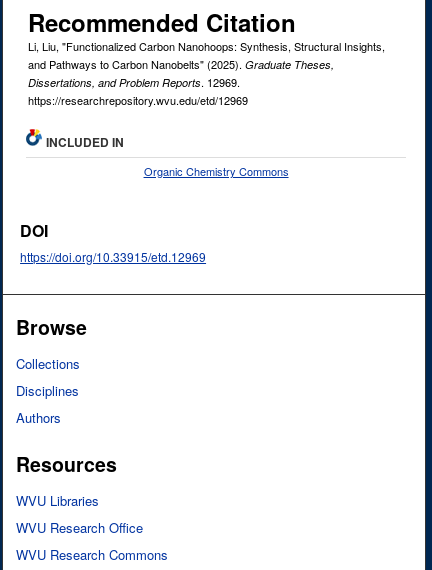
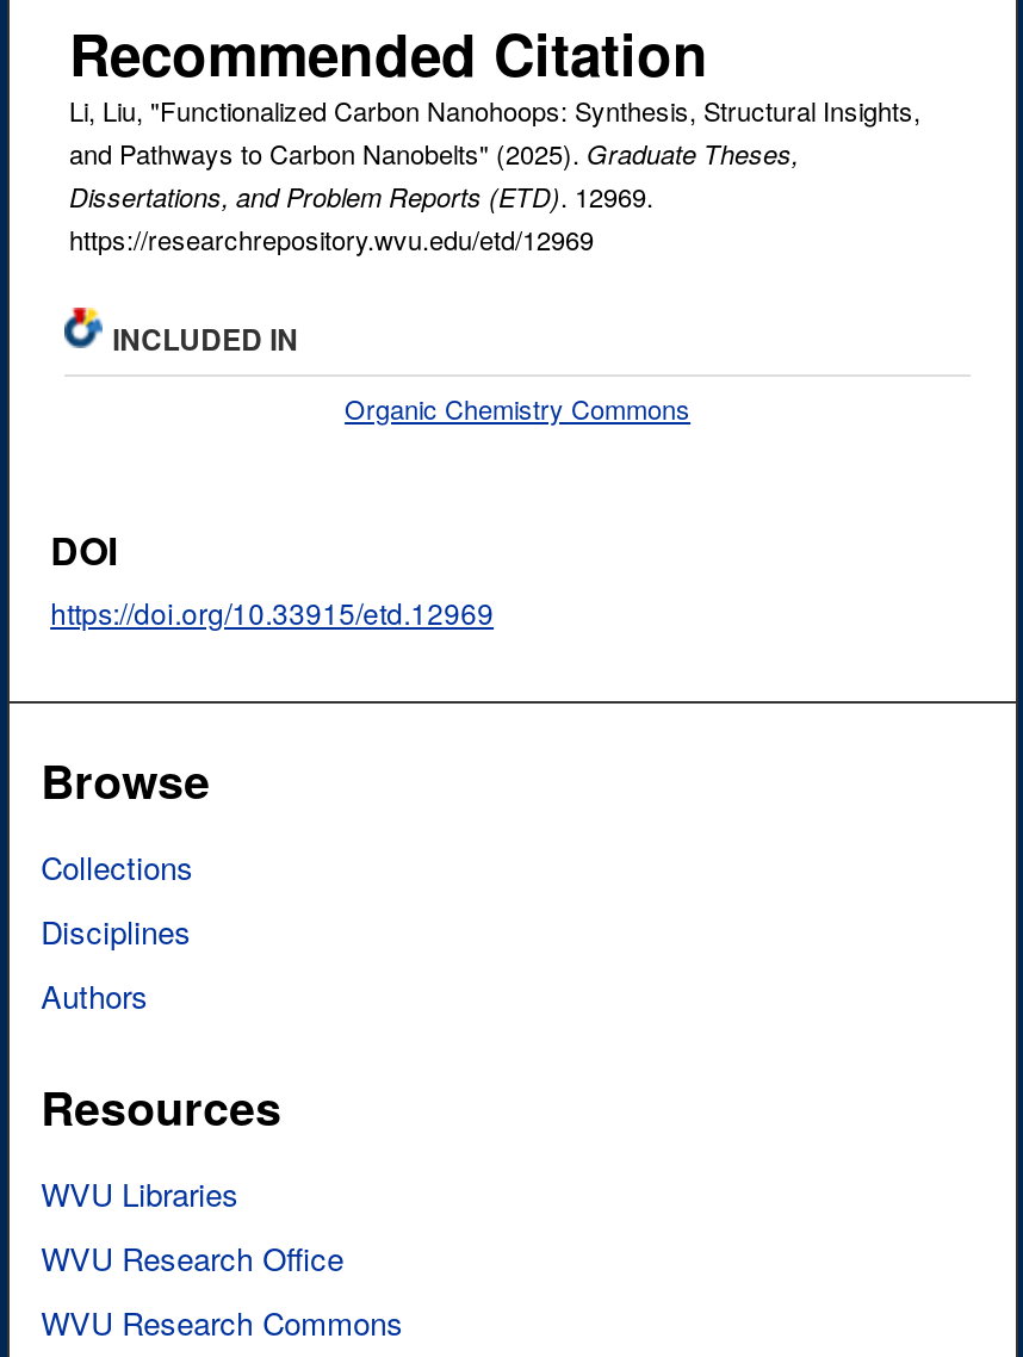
[28,73,240,89] Dissertations, and Problem Reports. 12969. -> [69,175,653,213] Dissertations, and Problem Reports (ETD). 12969.

